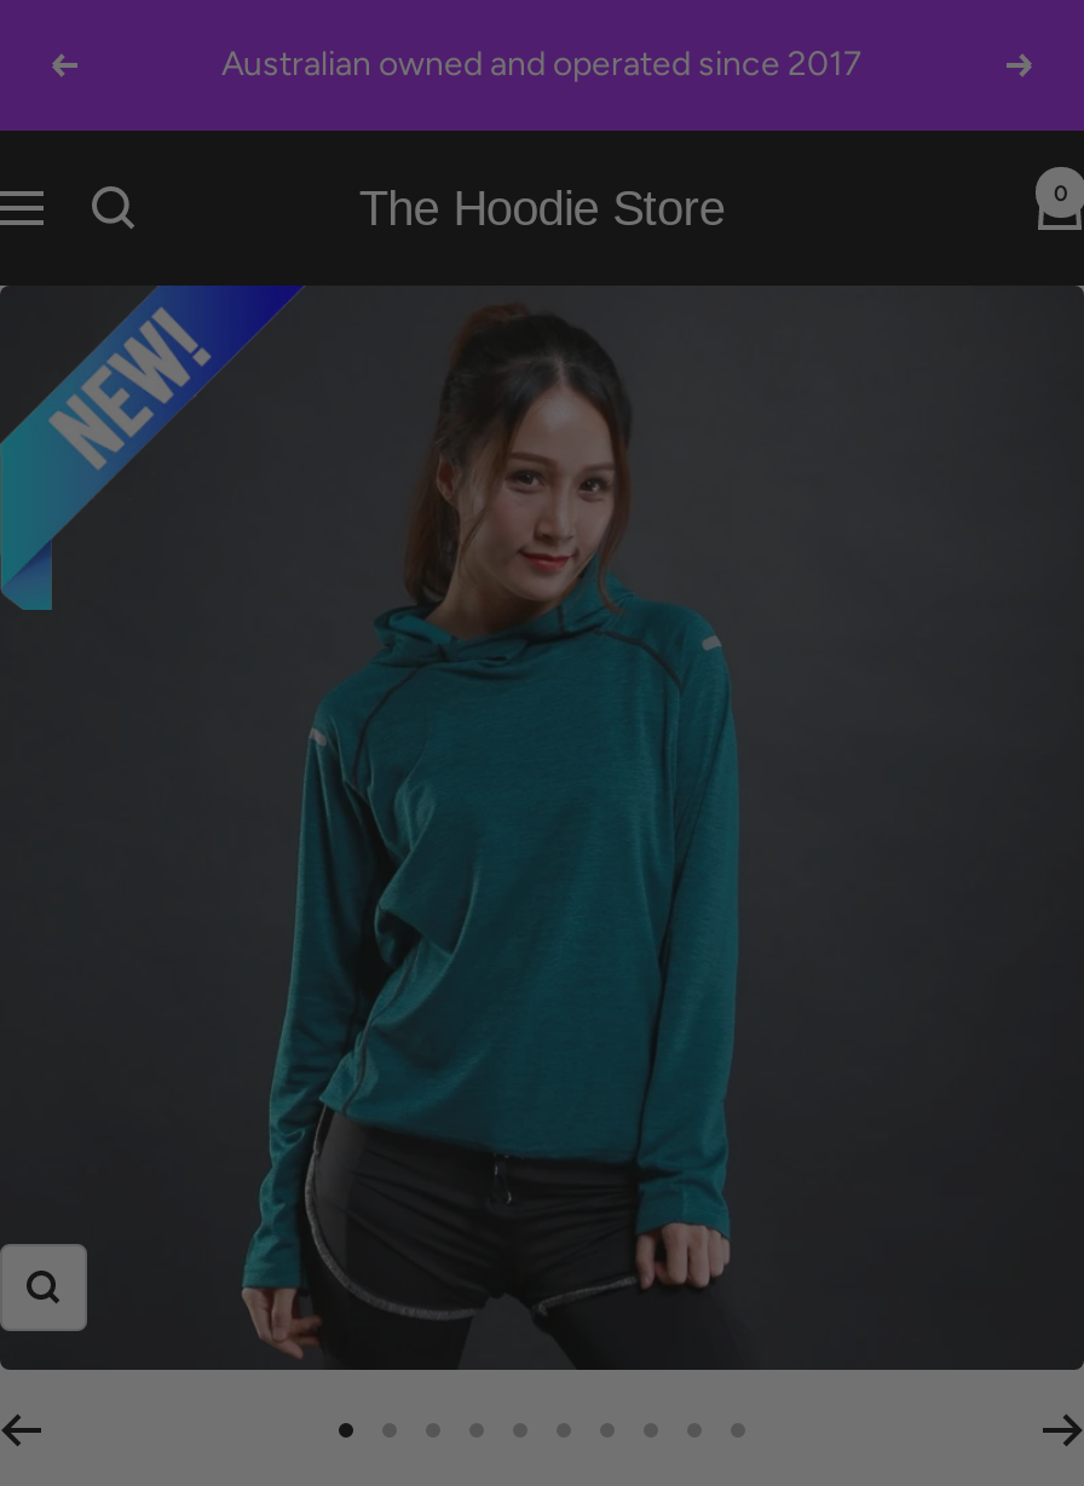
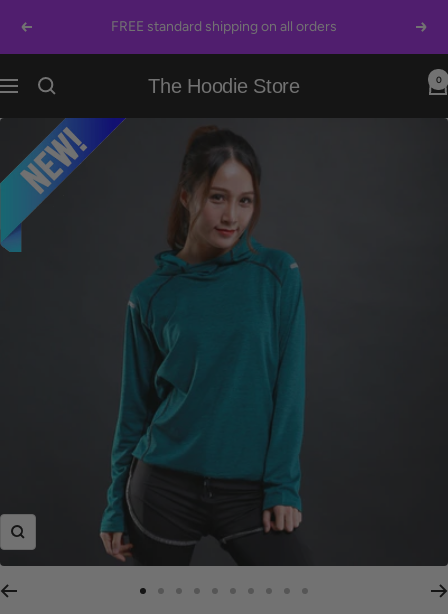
[221,44,863,85] Australian owned and operated since 2017 -> [111,18,337,35] FREE standard shipping on all orders

